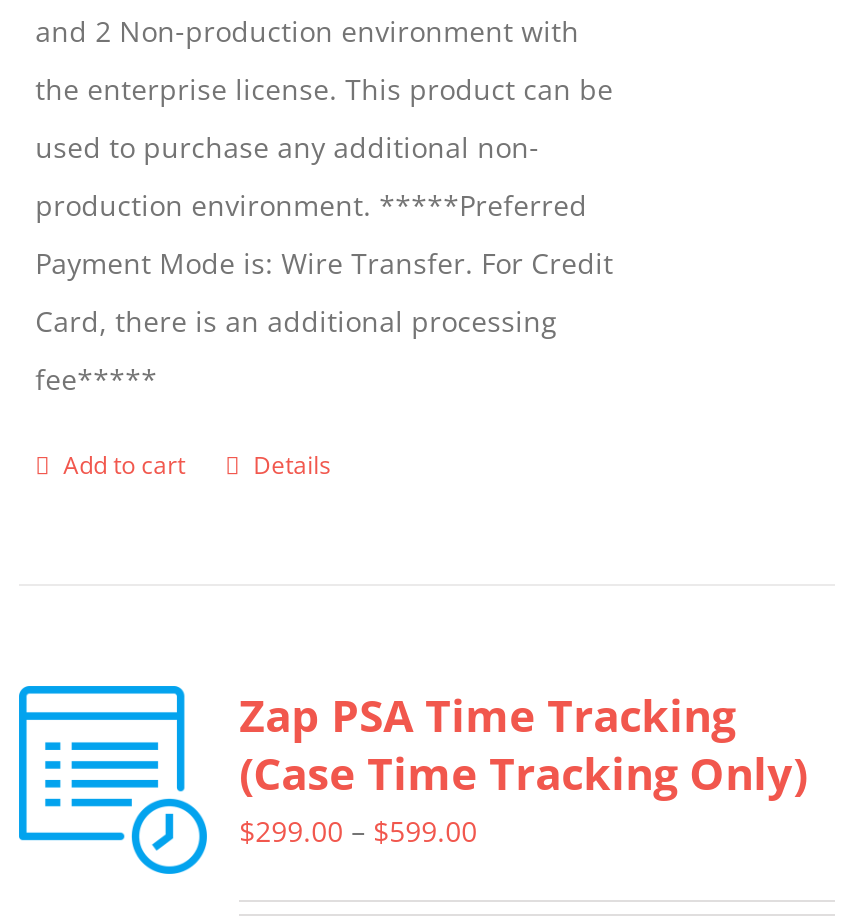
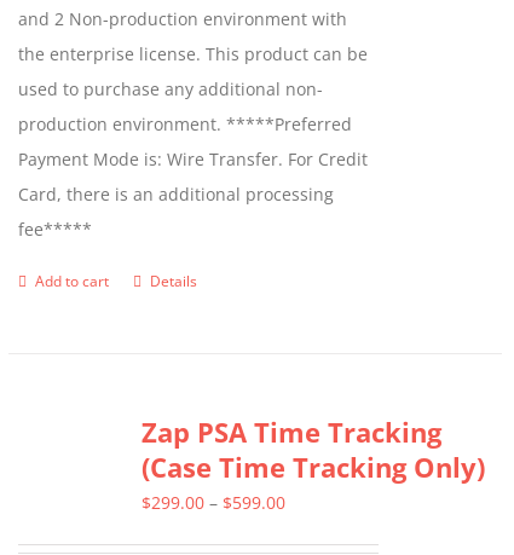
[17,684,209,876] [image] -> none

